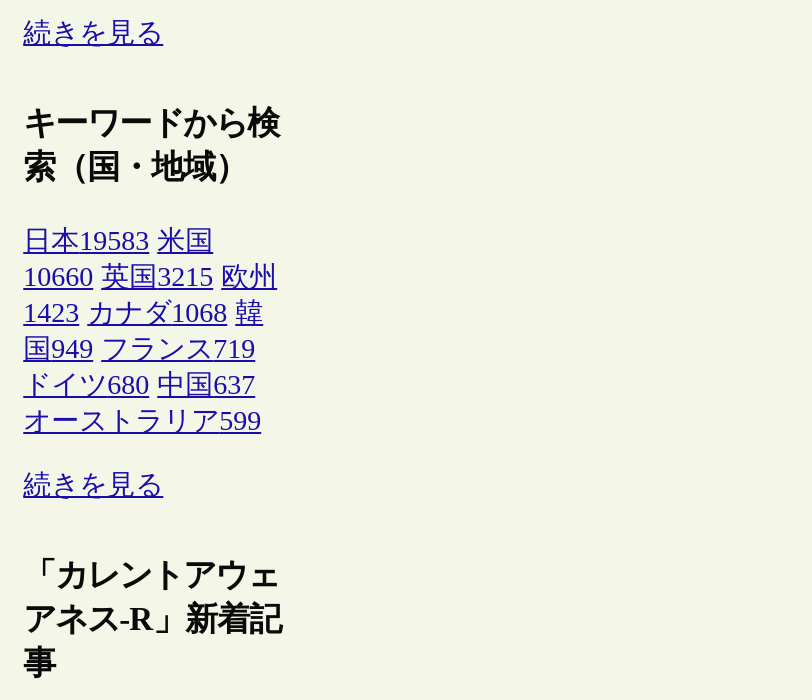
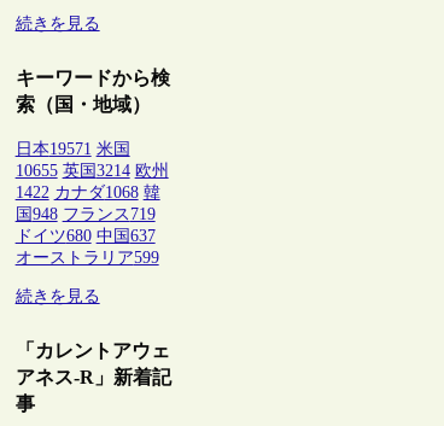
[23,225,213,255] 日本19583 米国 -> [15,140,130,158] 日本19571 米国
[23,261,277,291] 10660 英国3215 欧州 -> [15,161,168,179] 10655 英国3214 欧州
[23,297,263,327] 1423 カナダ1068 韓 -> [15,183,160,201] 1422 カナダ1068 韓
[23,333,255,363] 国949 フランス719 -> [15,205,155,223] 国948 フランス719

